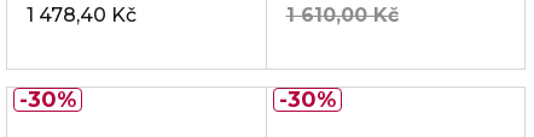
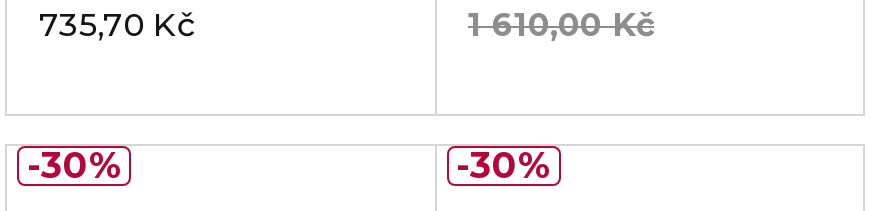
[27,4,137,26] 1 478,40 Kč -> [39,6,195,44] 735,70 Kč

